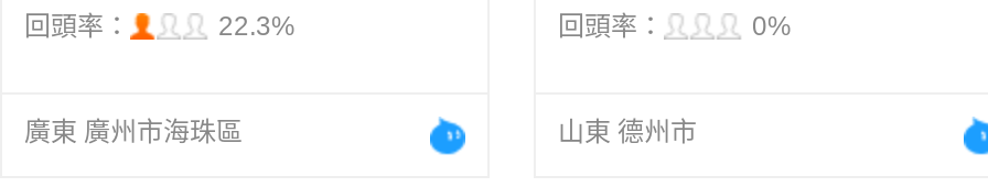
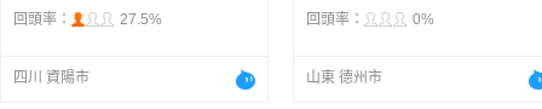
[218,11,296,42] 22.3% -> [120,11,162,28] 27.5%
[24,117,243,147] 廣東 廣州市海珠區 -> [13,69,90,86] 四川 資陽市

